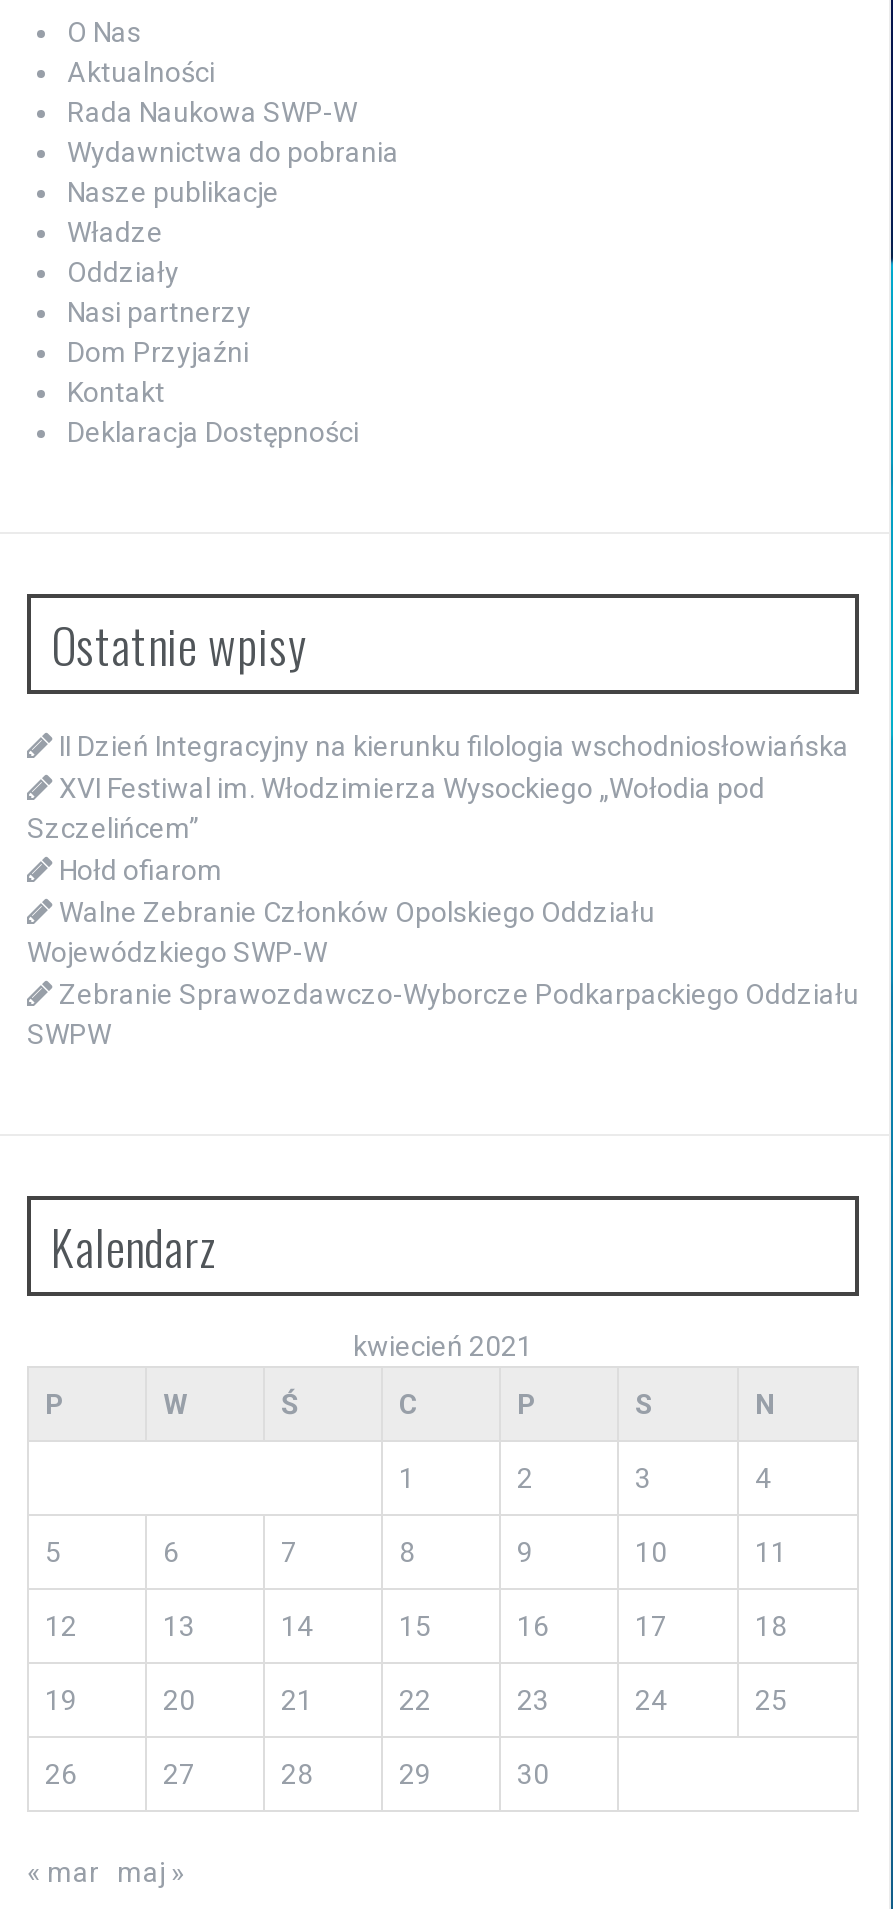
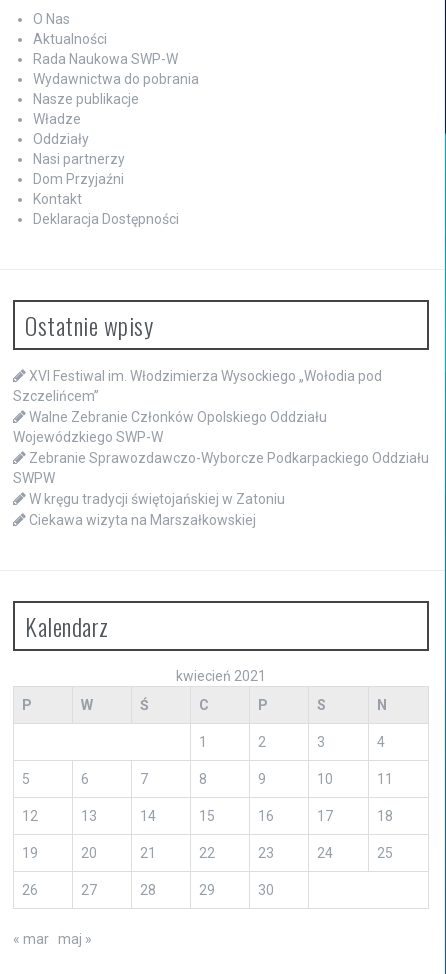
[59,730,849,762] II Dzień Integracyjny na kierunku filologia wschodniosłowiańska -> none
moved [27,772,765,844] -> [13,368,382,404]: XVI Festiwal im. Włodzimierza Wysockiego „Wołodia pod | Szczelińcem”
[59,854,223,886] Hołd ofiarom -> none
moved [27,896,859,1050] -> [13,409,429,486]: Walne Zebranie Członków Opolskiego Oddziału | Wojewódzkiego SWP-W | Zebranie Sprawozdawczo-Wyborcze Podkarpackiego Oddziału | SWPW
none -> [29,491,285,528] W kręgu tradycji świętojańskiej w Zatoniu | Ciekawa wizyta na Marszałkowskiej

